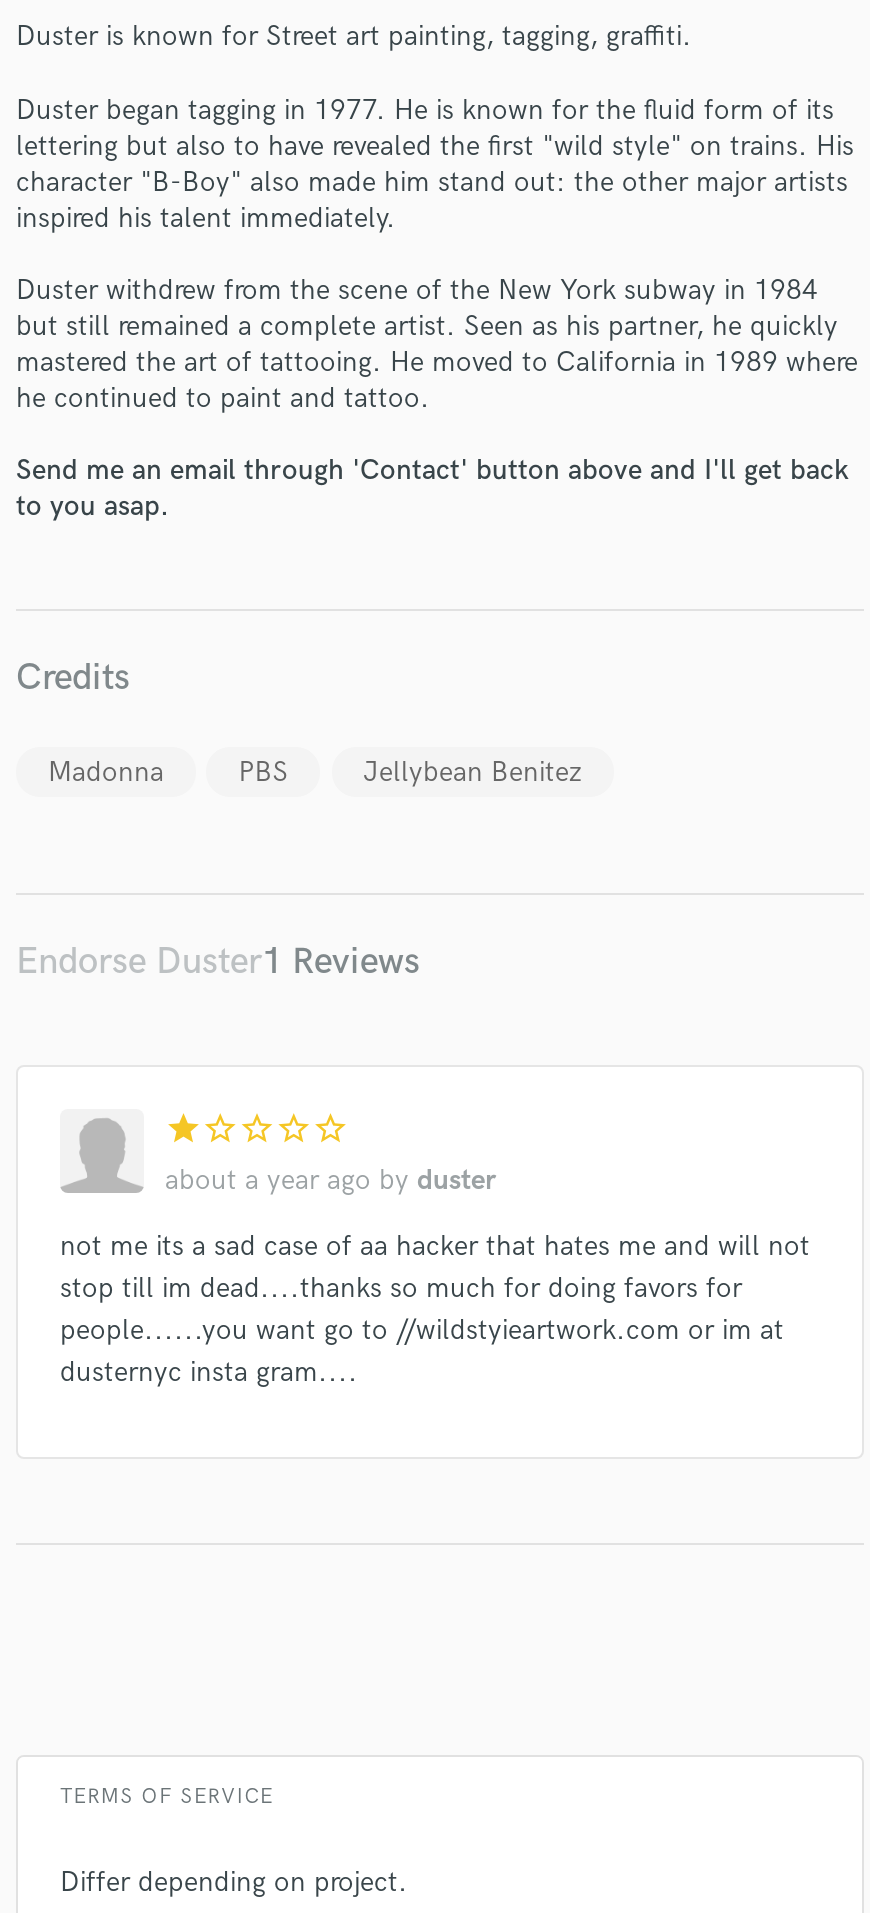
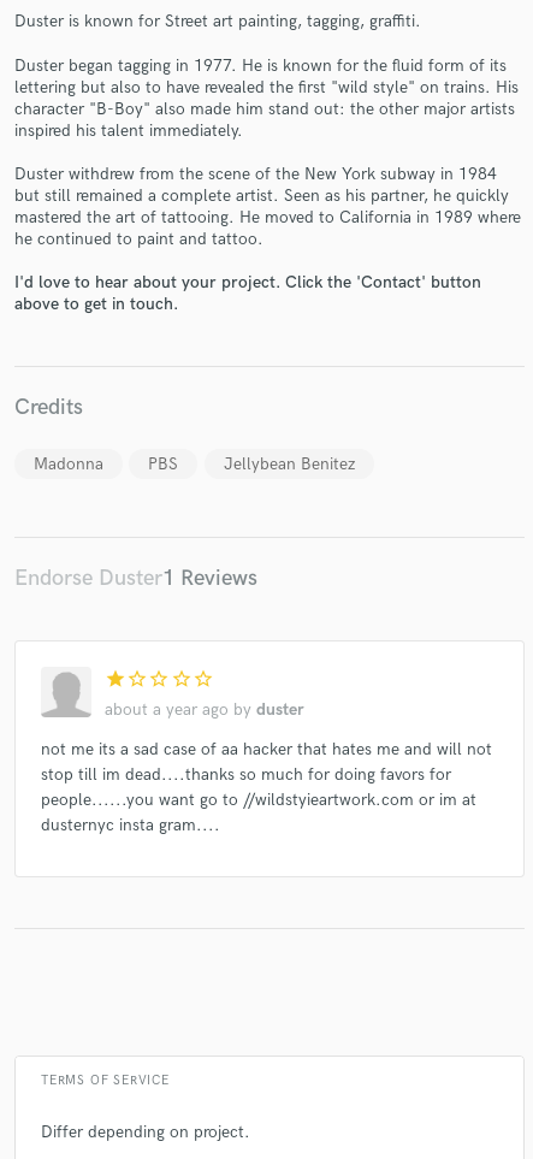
[16,454,848,524] Send me an email through 'Contact' button above and I'll get back | to you asap. -> [14,272,481,315] I'd love to hear about your project. Click the 'Contact' button | above to get in touch.

